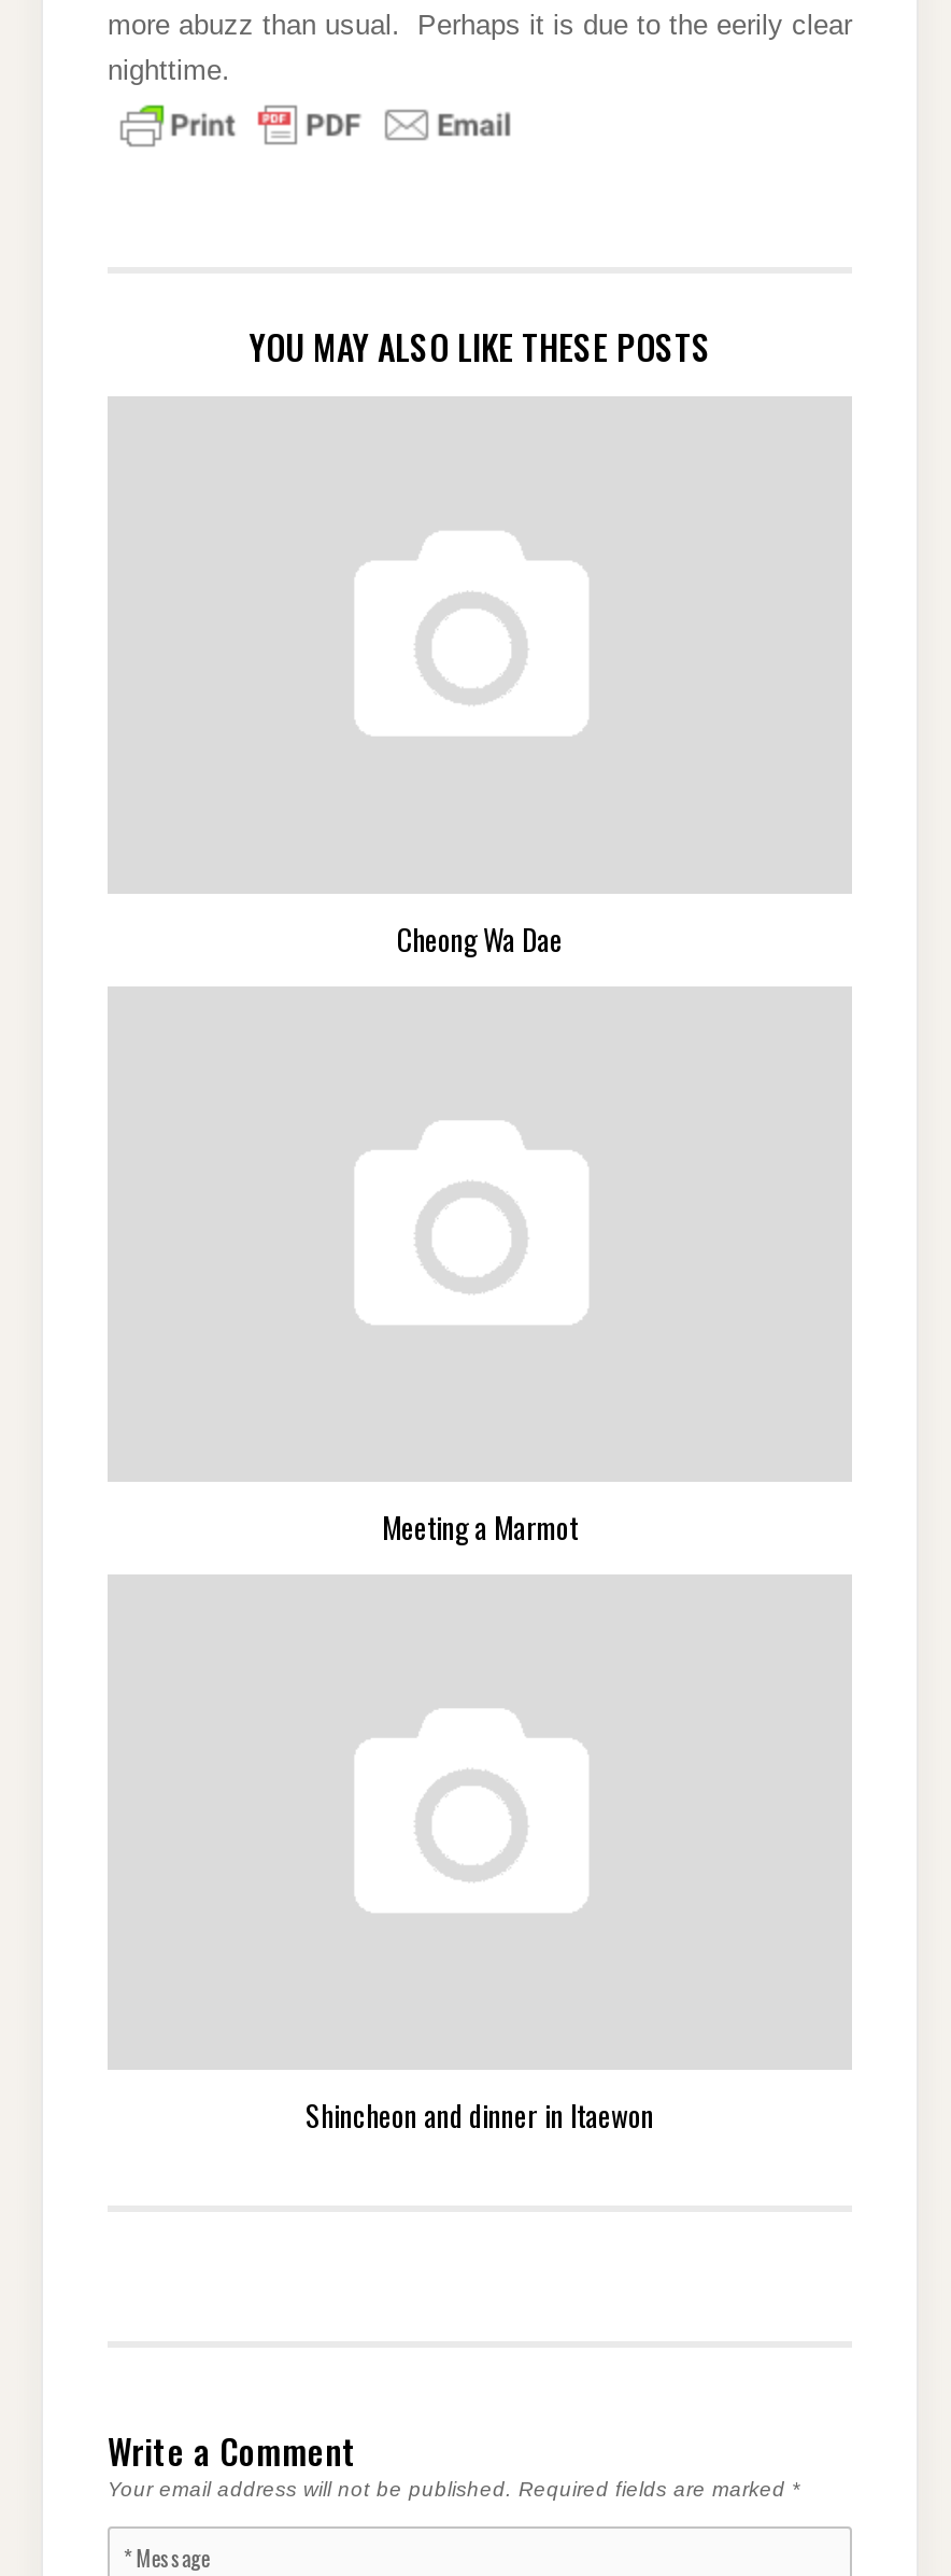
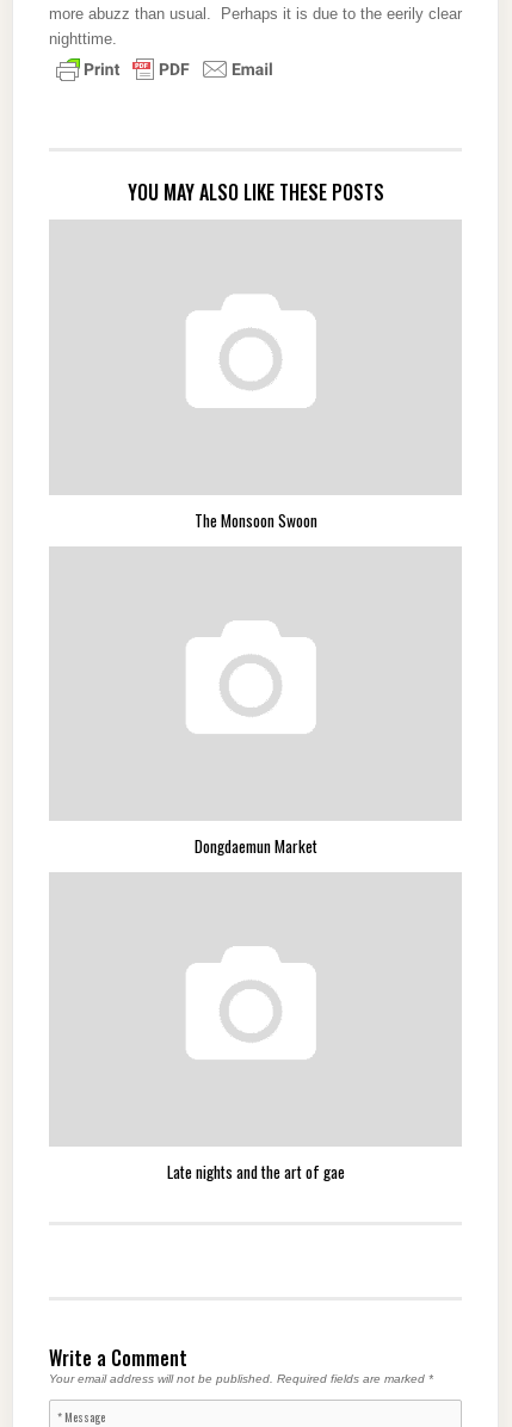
[397,917,563,960] Cheong Wa Dae -> [194,508,317,532] The Monsoon Swoon
[382,1506,578,1549] Meeting a Marmot -> [194,834,317,858] Dongdaemun Market
[306,2094,654,2137] Shincheon and dinner in Itaewon -> [166,1160,344,1184] Late nights and the art of gae

